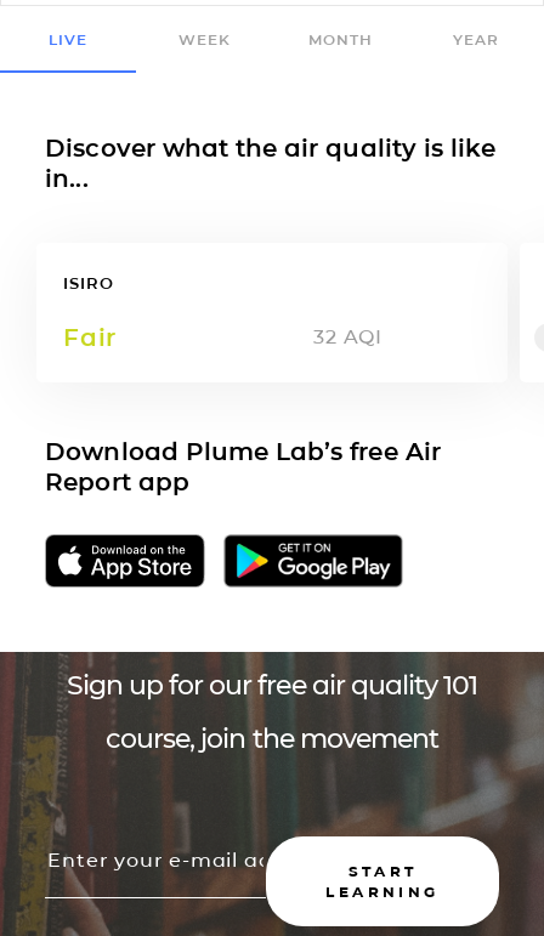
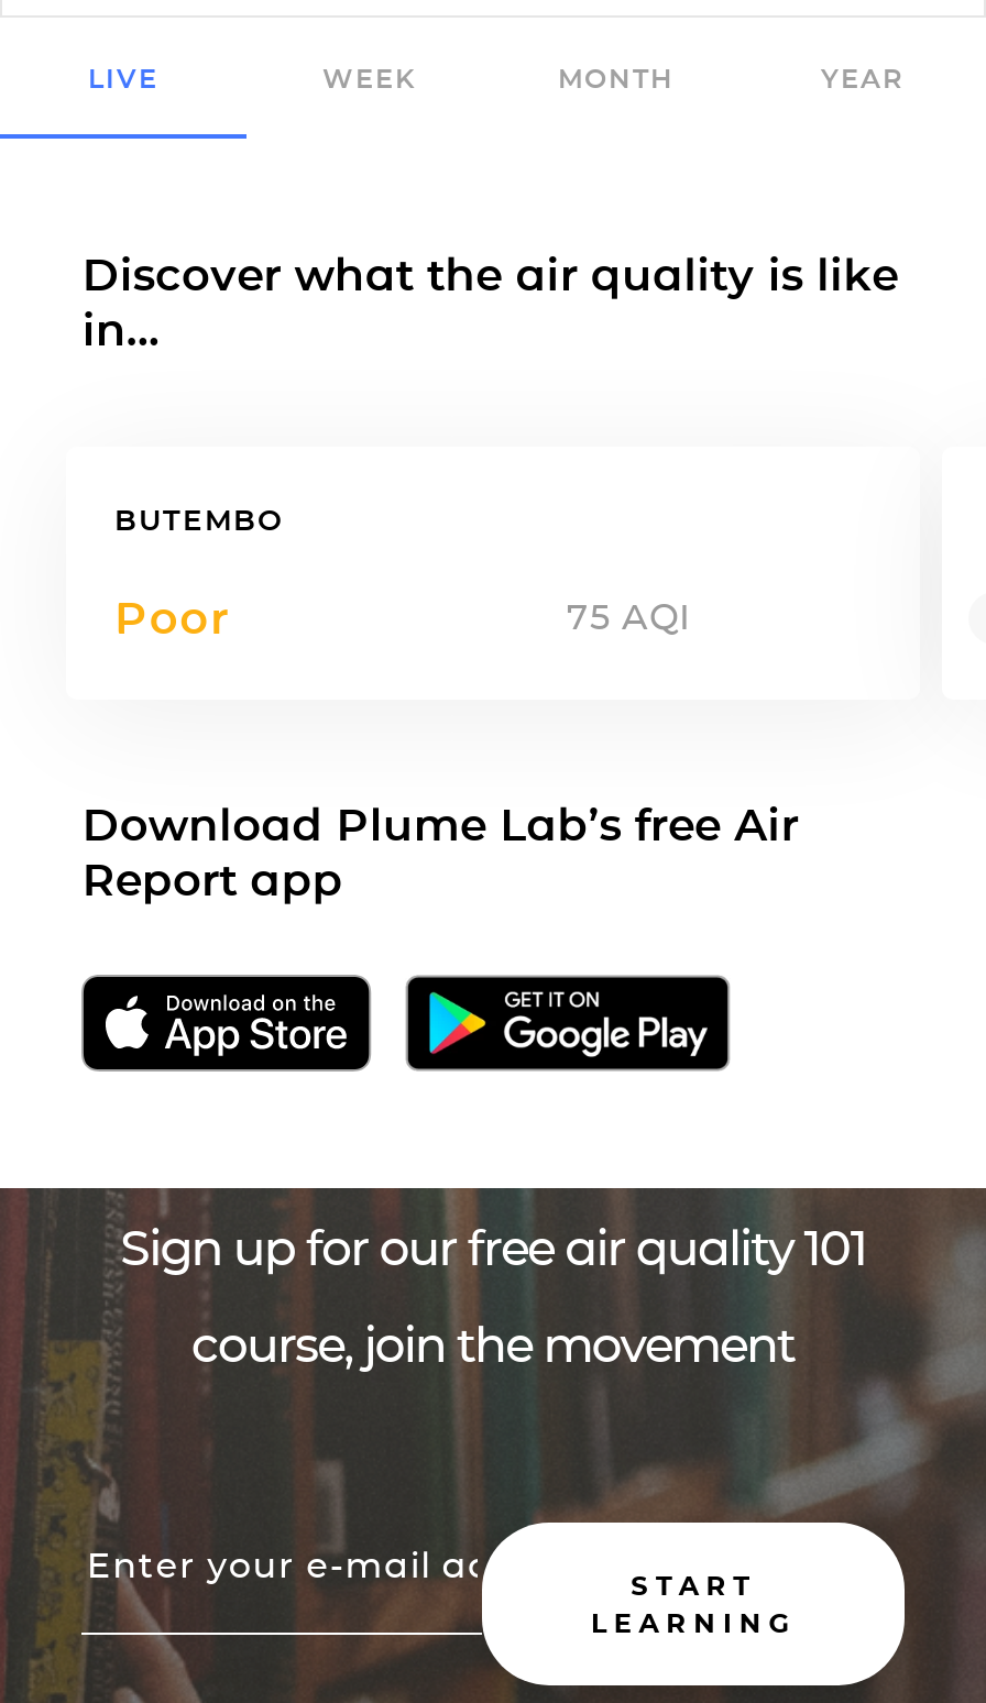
[63,273,114,292] ISIRO -> [114,501,284,536] BUTEMBO
[63,323,381,352] Fair | 32 AQI -> [114,591,691,644] Poor | 75 AQI

